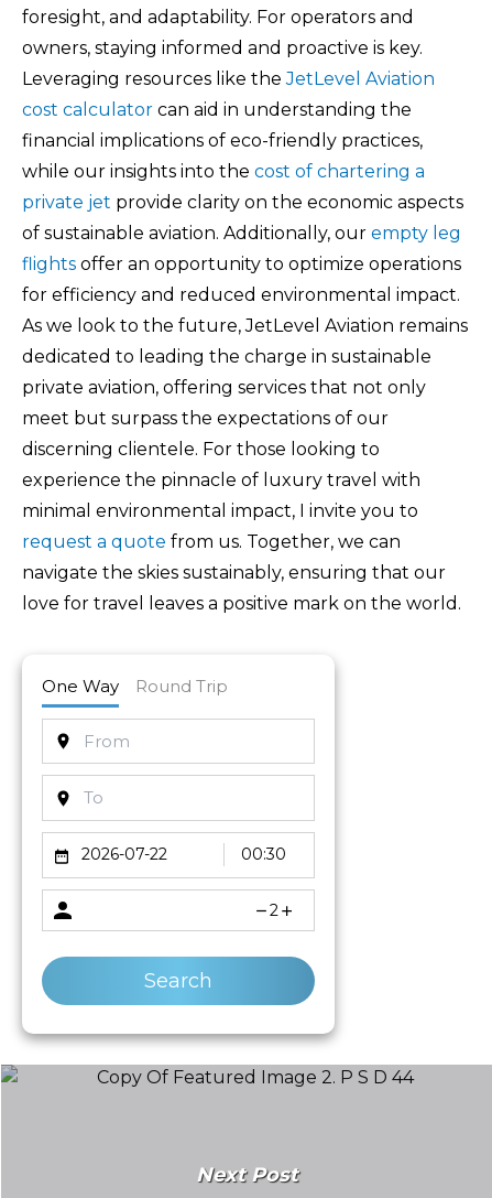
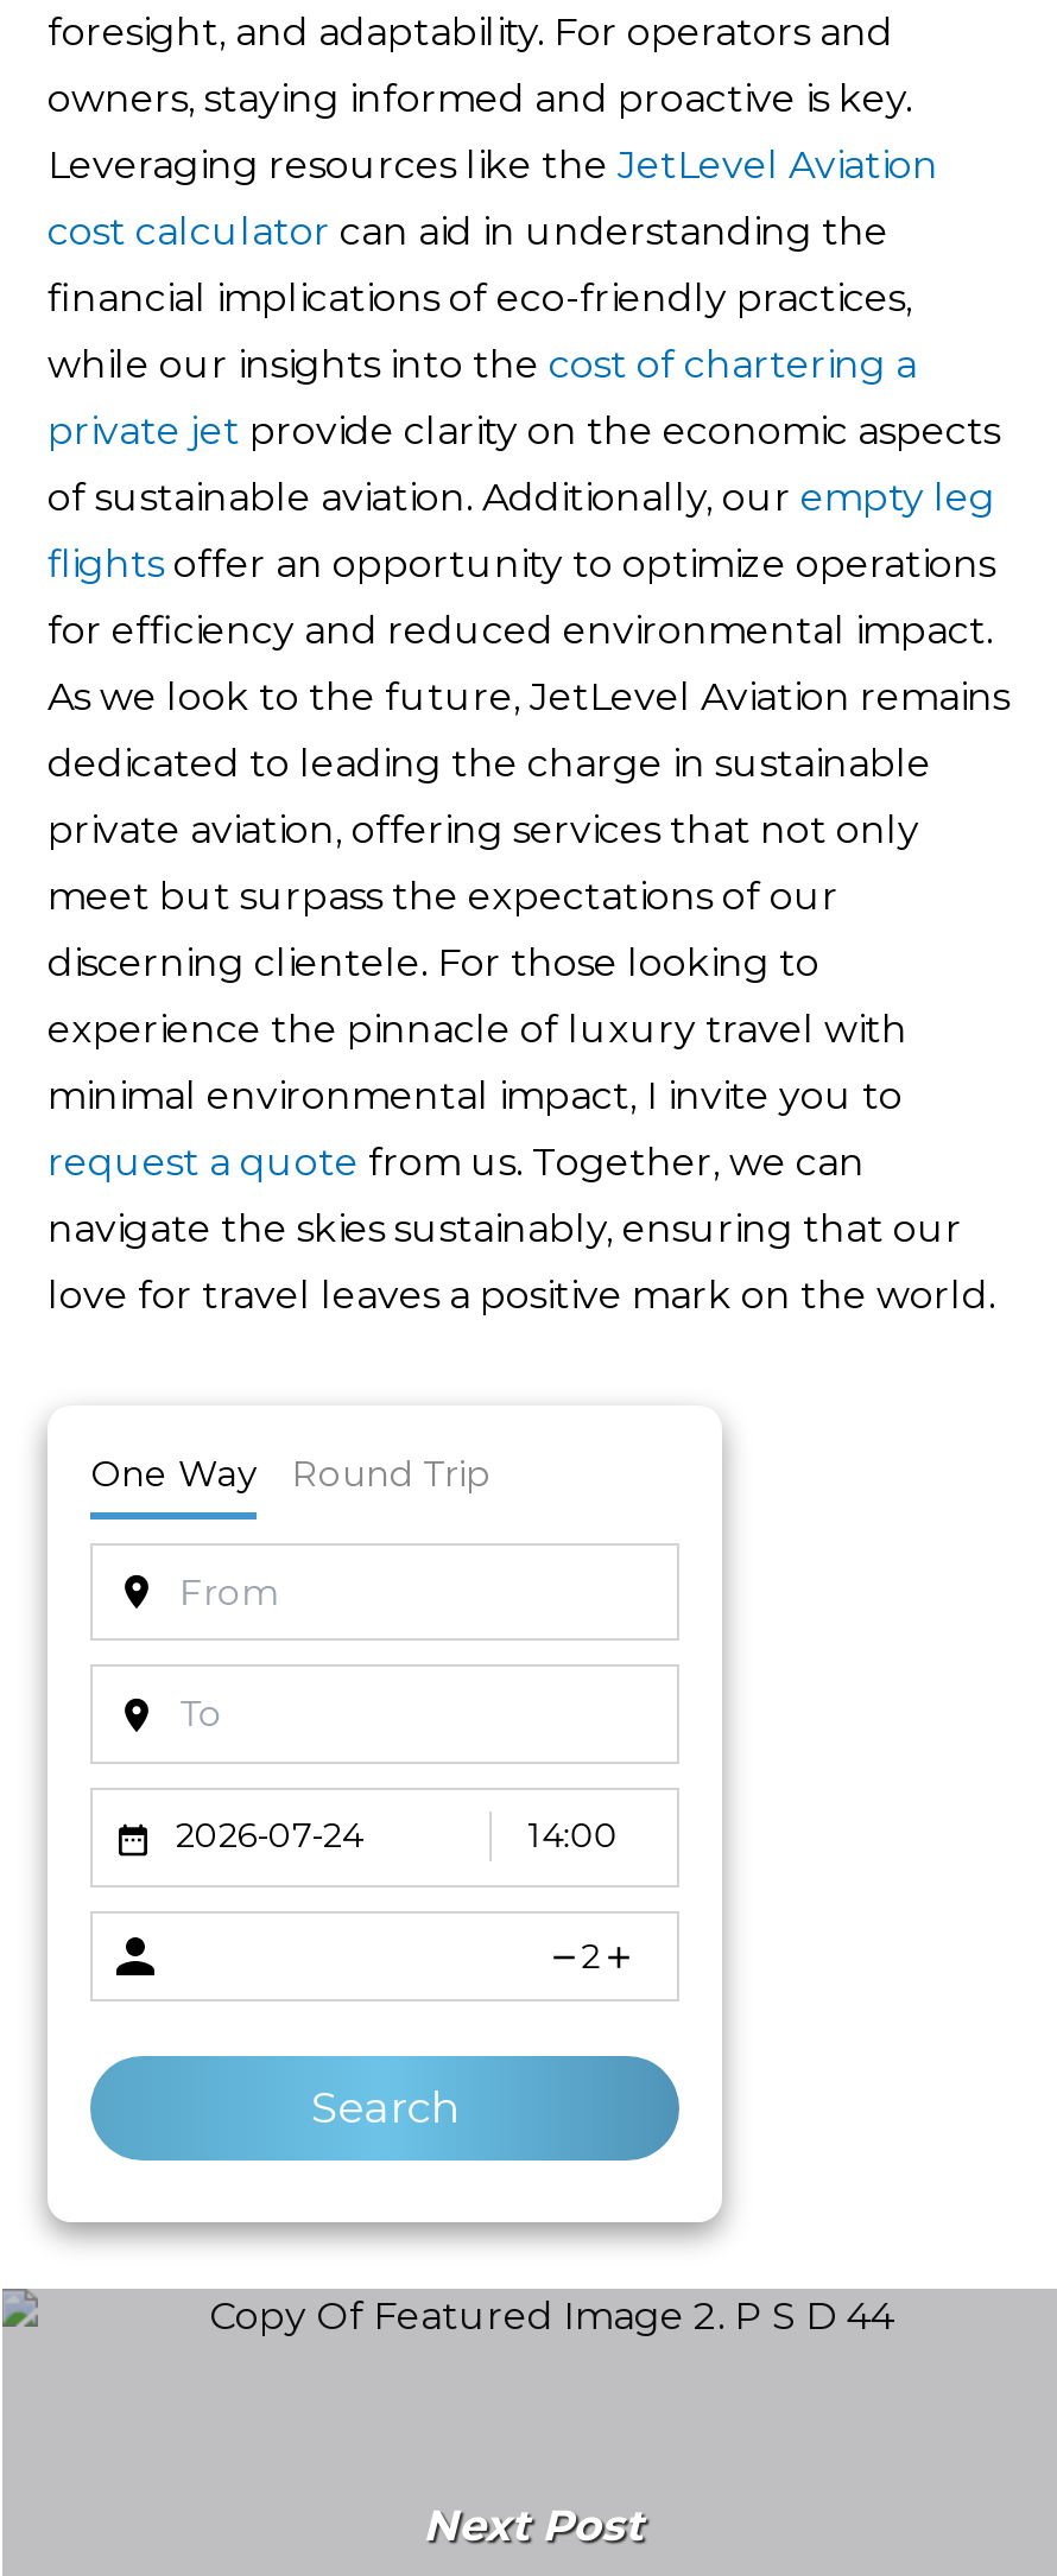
[81,844,167,864] 2026-07-22 -> [176,1814,363,1857] 2026-07-24
[241,844,286,864] 00:30 -> [528,1814,618,1857] 14:00

